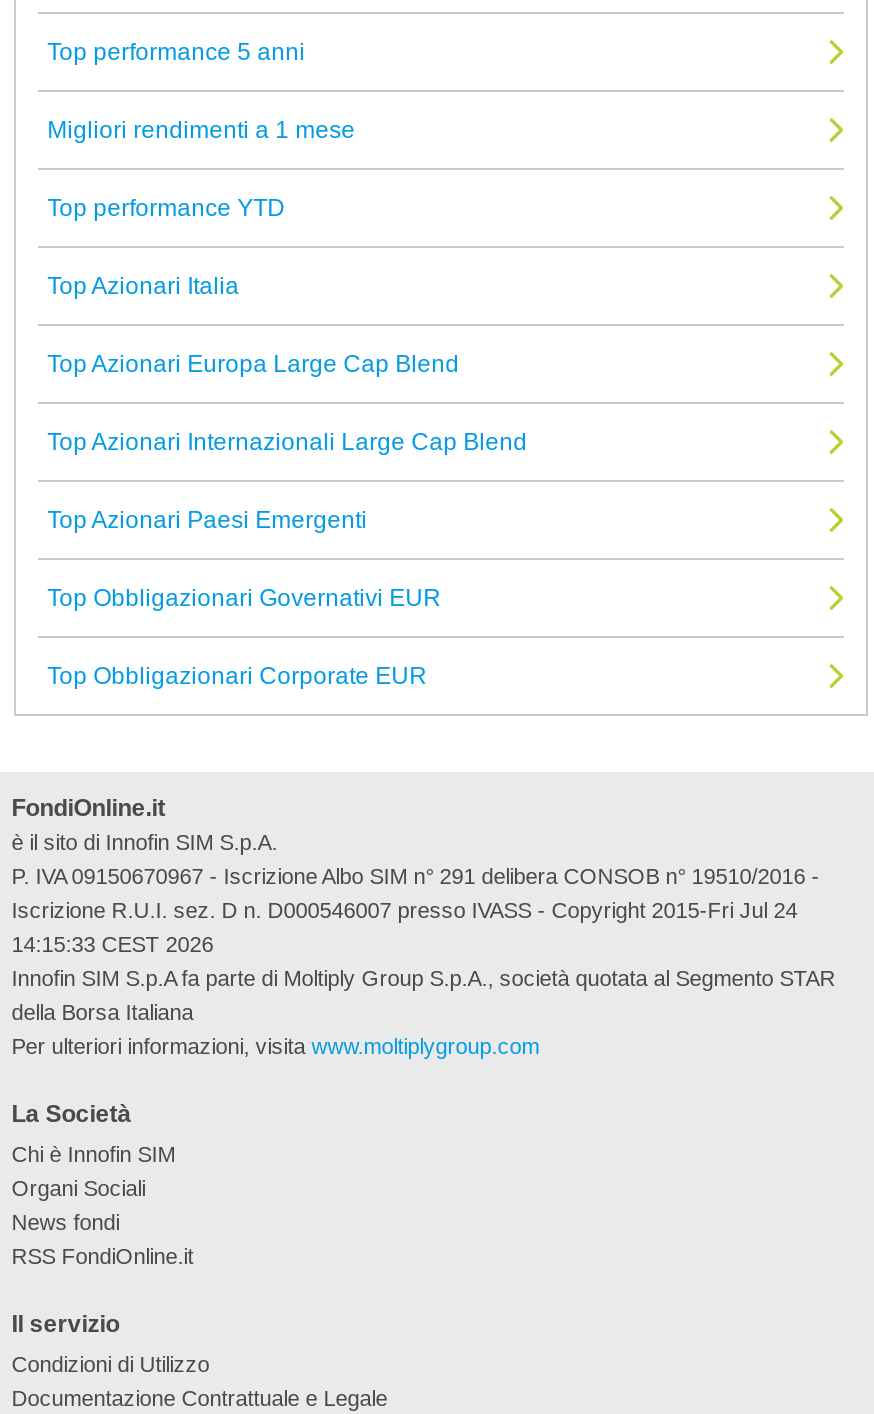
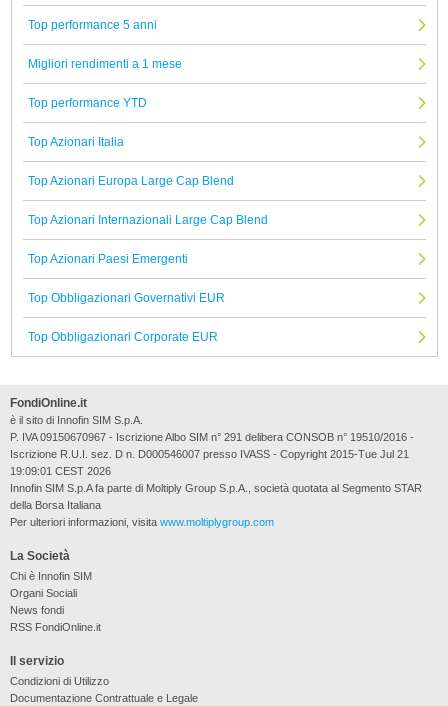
[12,897,798,921] Iscrizione R.U.I. sez. D n. D000546007 presso IVASS - Copyright 2015-Fri Jul 24 -> [10,448,409,460] Iscrizione R.U.I. sez. D n. D000546007 presso IVASS - Copyright 2015-Tue Jul 21
[12,931,214,955] 14:15:33 CEST 2026 -> [10,465,111,477] 19:09:01 CEST 2026

